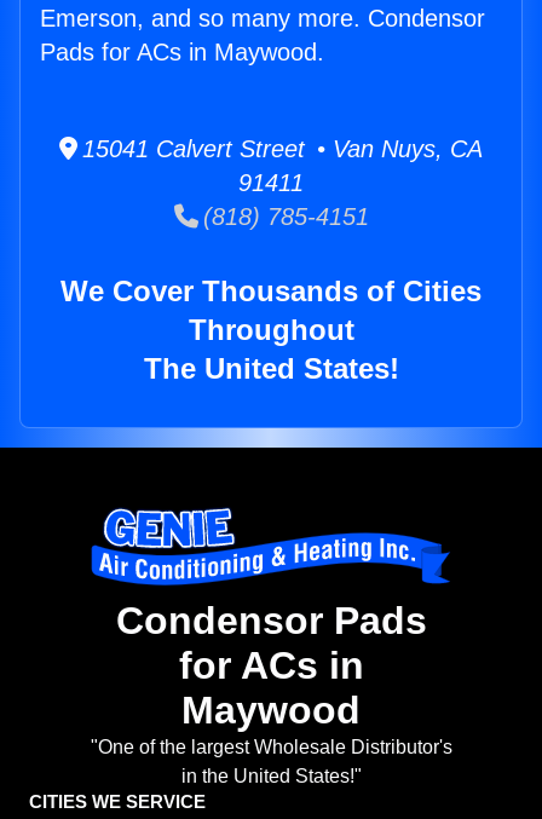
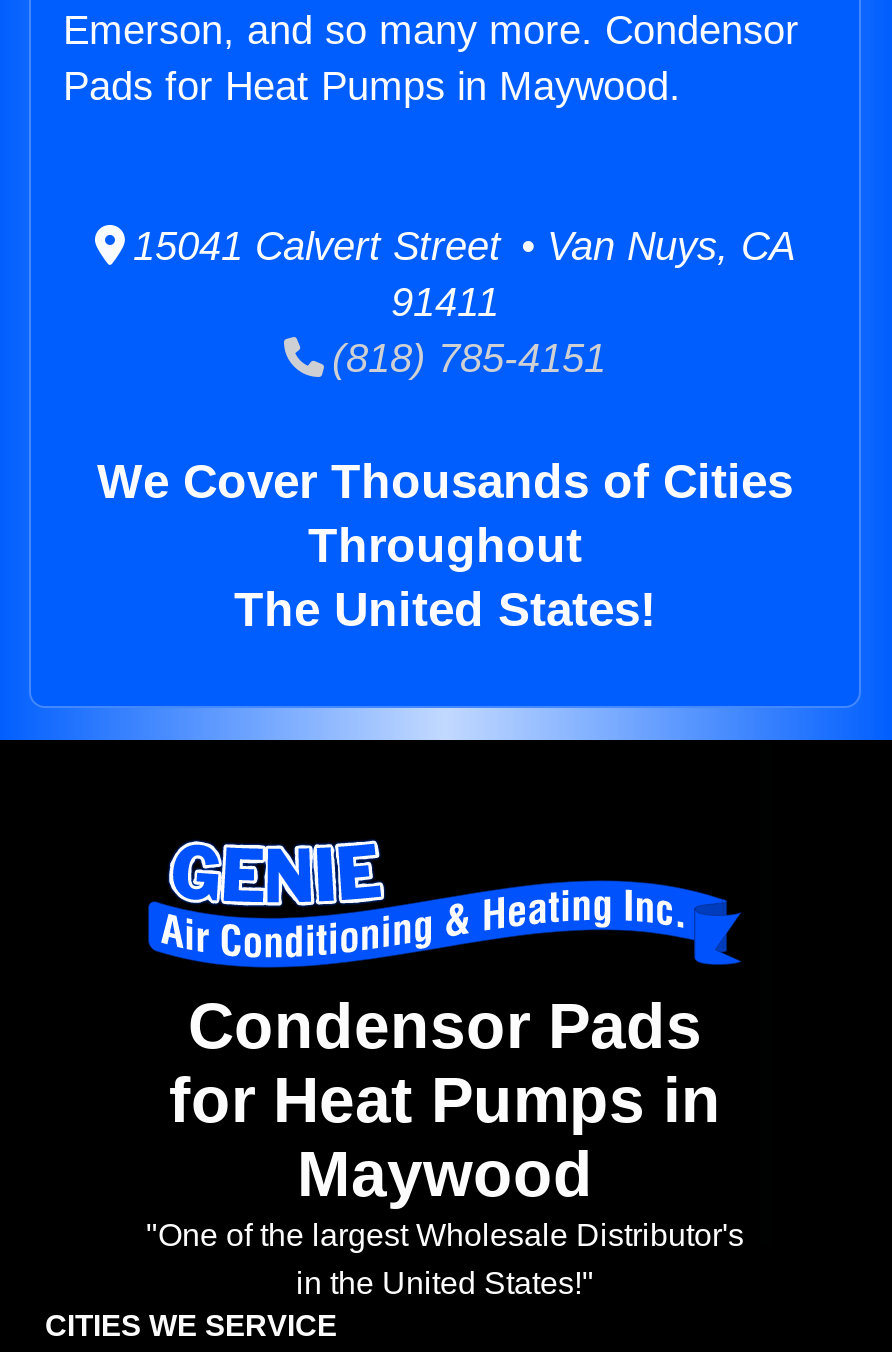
[40,39,324,65] Pads for ACs in Maywood. -> [63,64,681,108] Pads for Heat Pumps in Maywood.
[178,644,364,688] for ACs in -> [169,1065,721,1137] for Heat Pumps in

